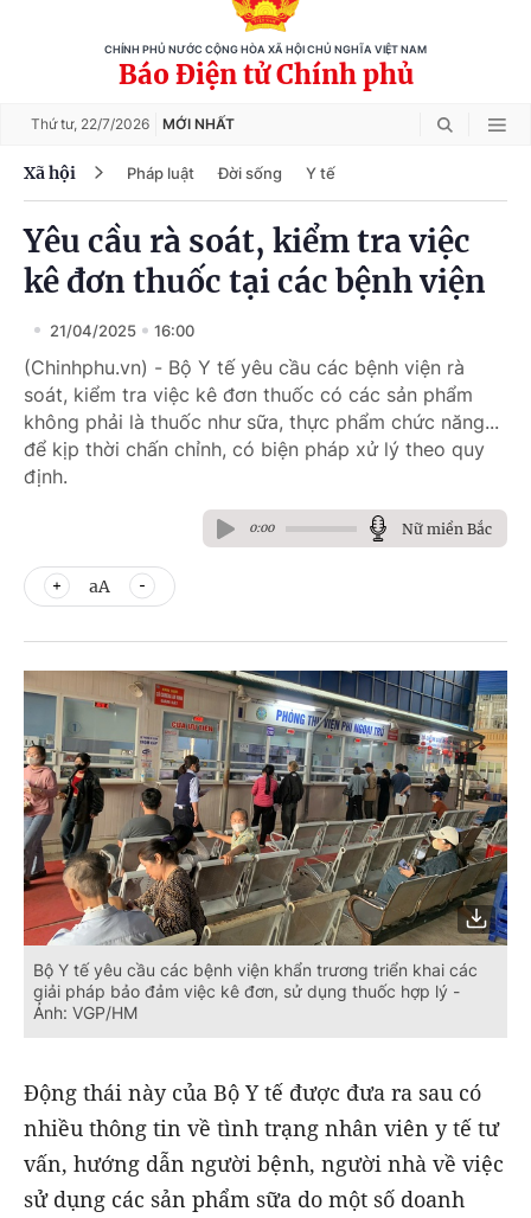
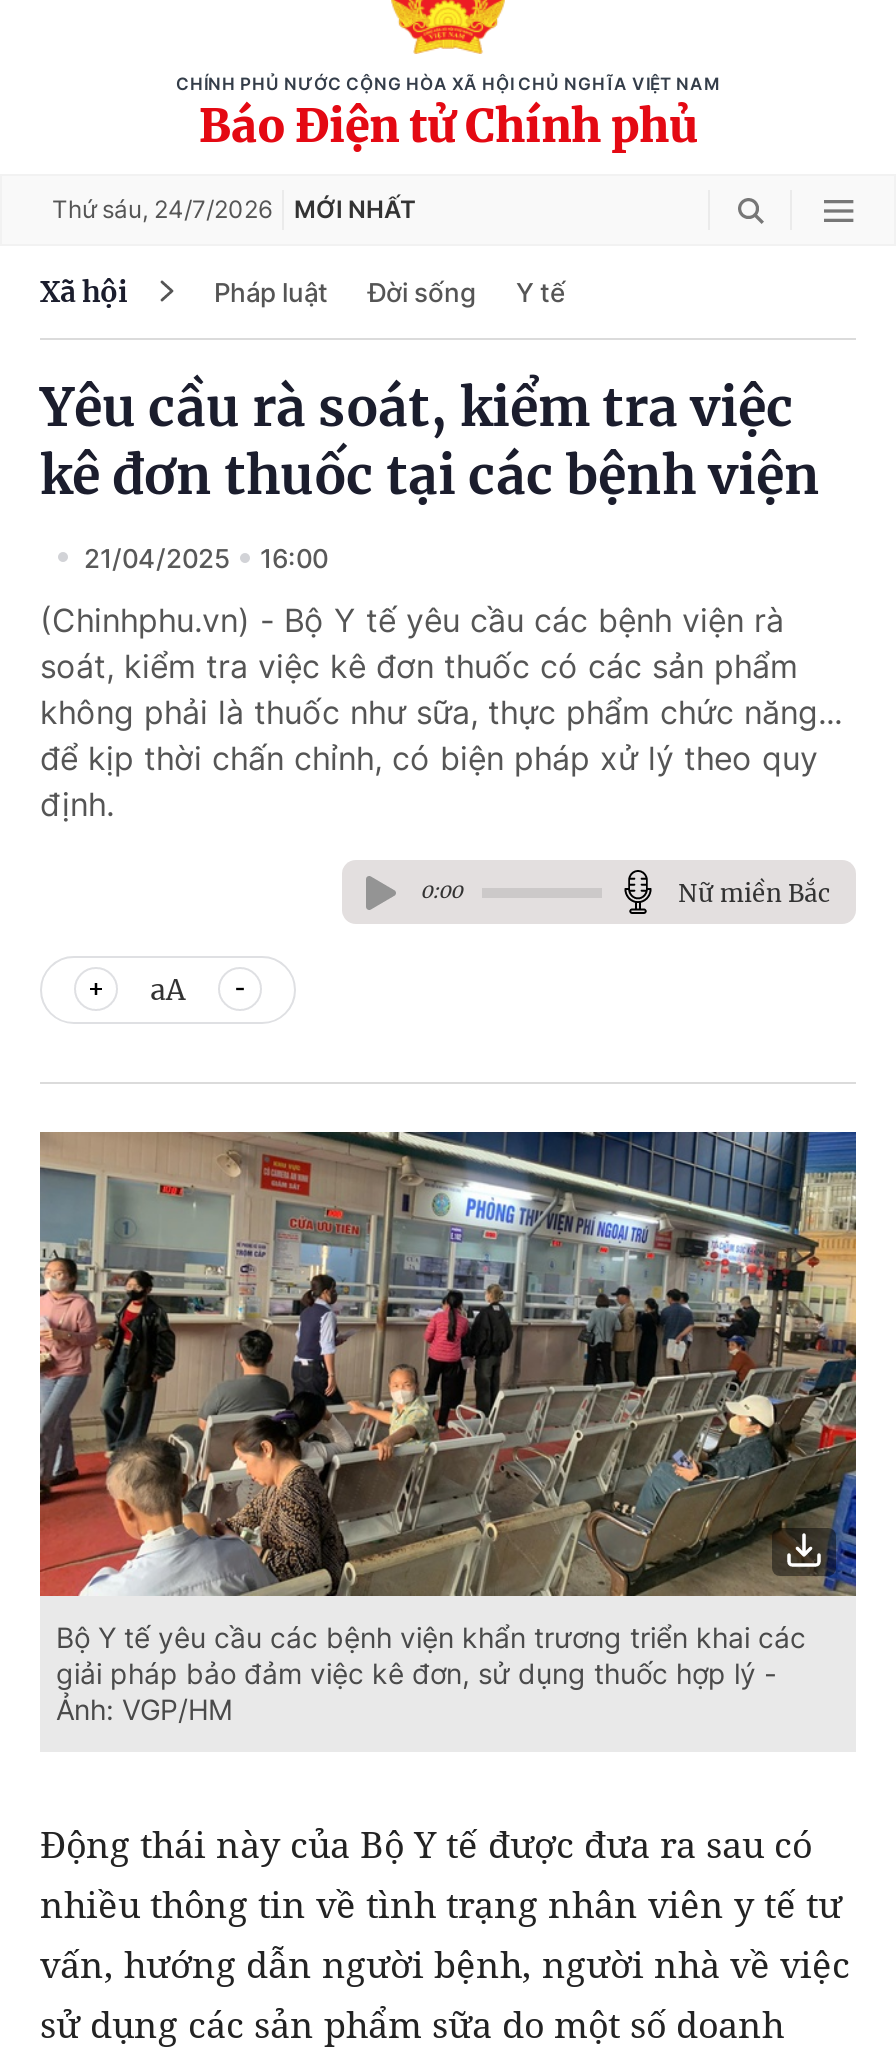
[31,115,235,133] Thứ tư, 22/7/2026 MỚI NHẤT -> [52,194,416,224] Thứ sáu, 24/7/2026 MỚI NHẤT

